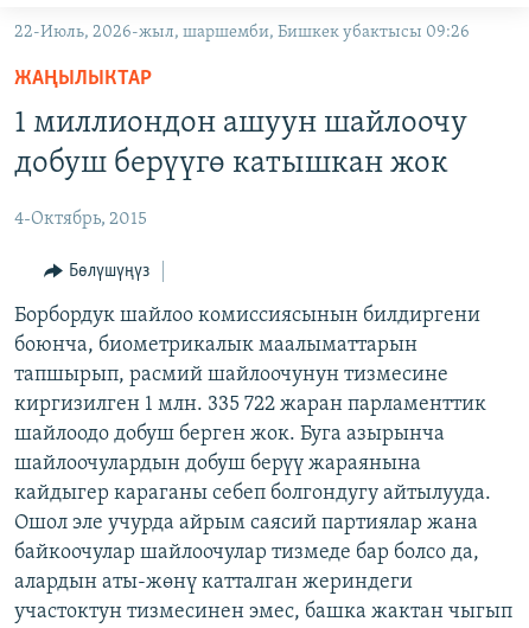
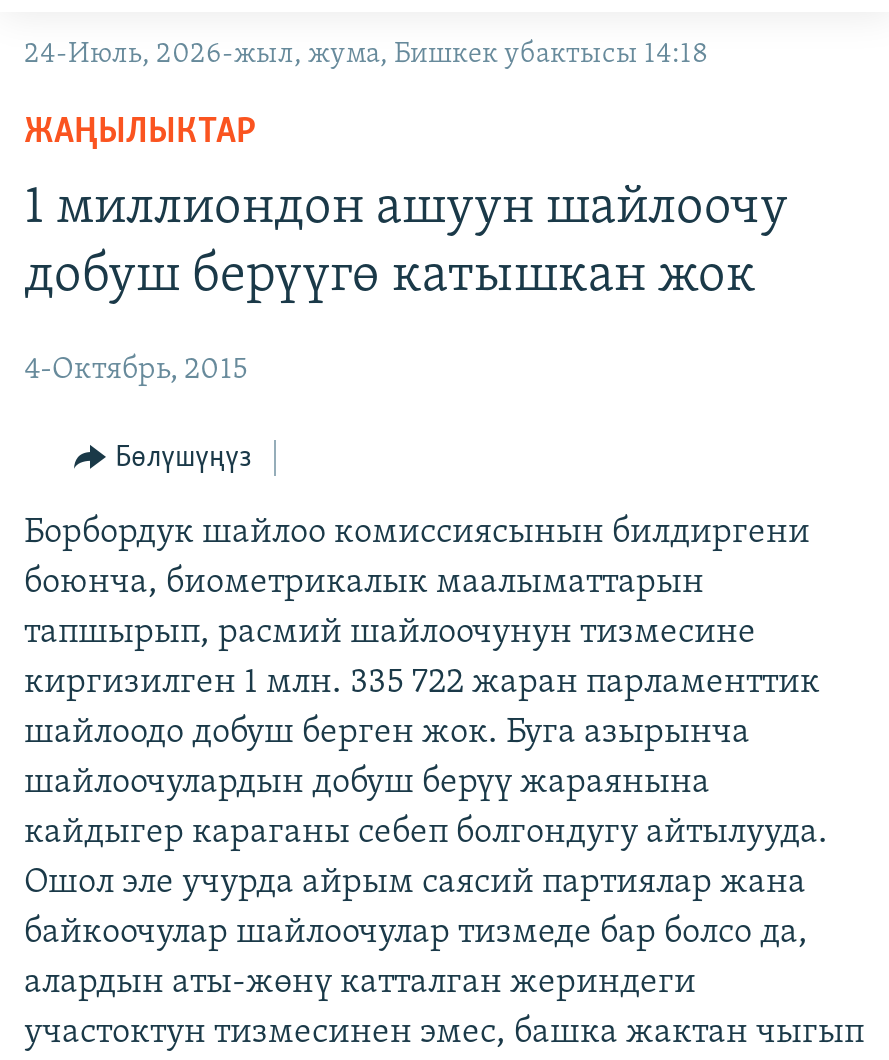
[14,24,470,41] 22-Июль, 2026-жыл, шаршемби, Бишкек убактысы 09:26 -> [24,40,708,70] 24-Июль, 2026-жыл, жума, Бишкек убактысы 14:18

